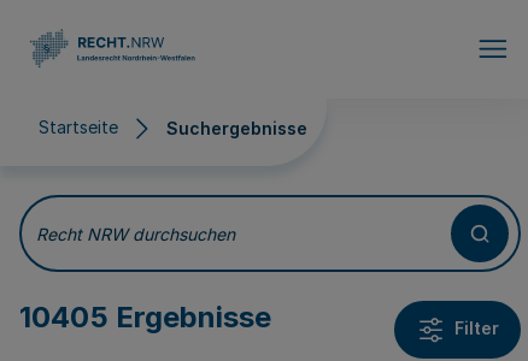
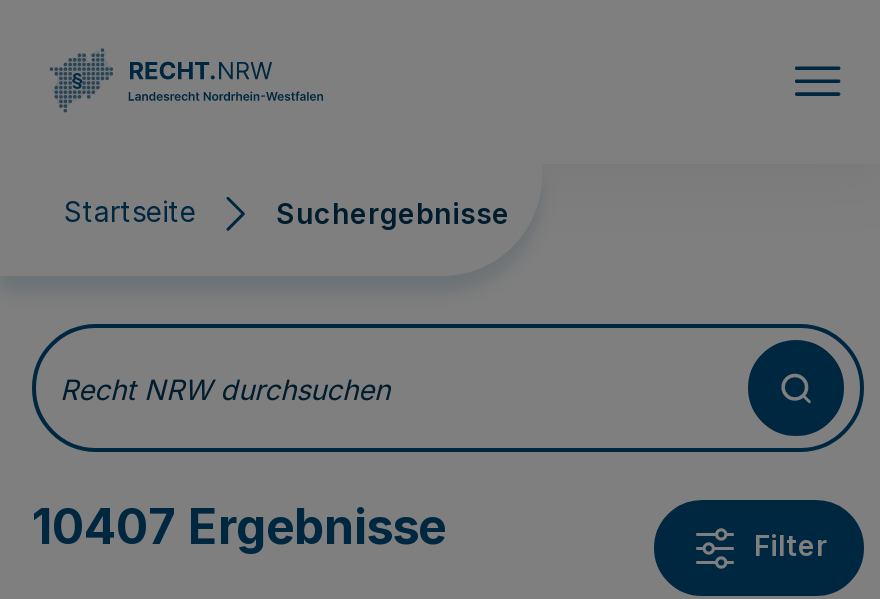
[19,300,271,335] 10405 Ergebnisse -> [32,498,446,556] 10407 Ergebnisse

